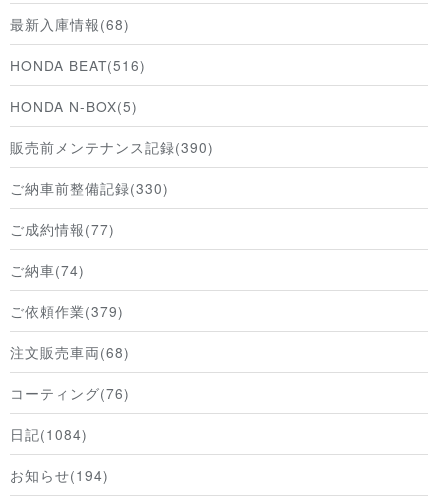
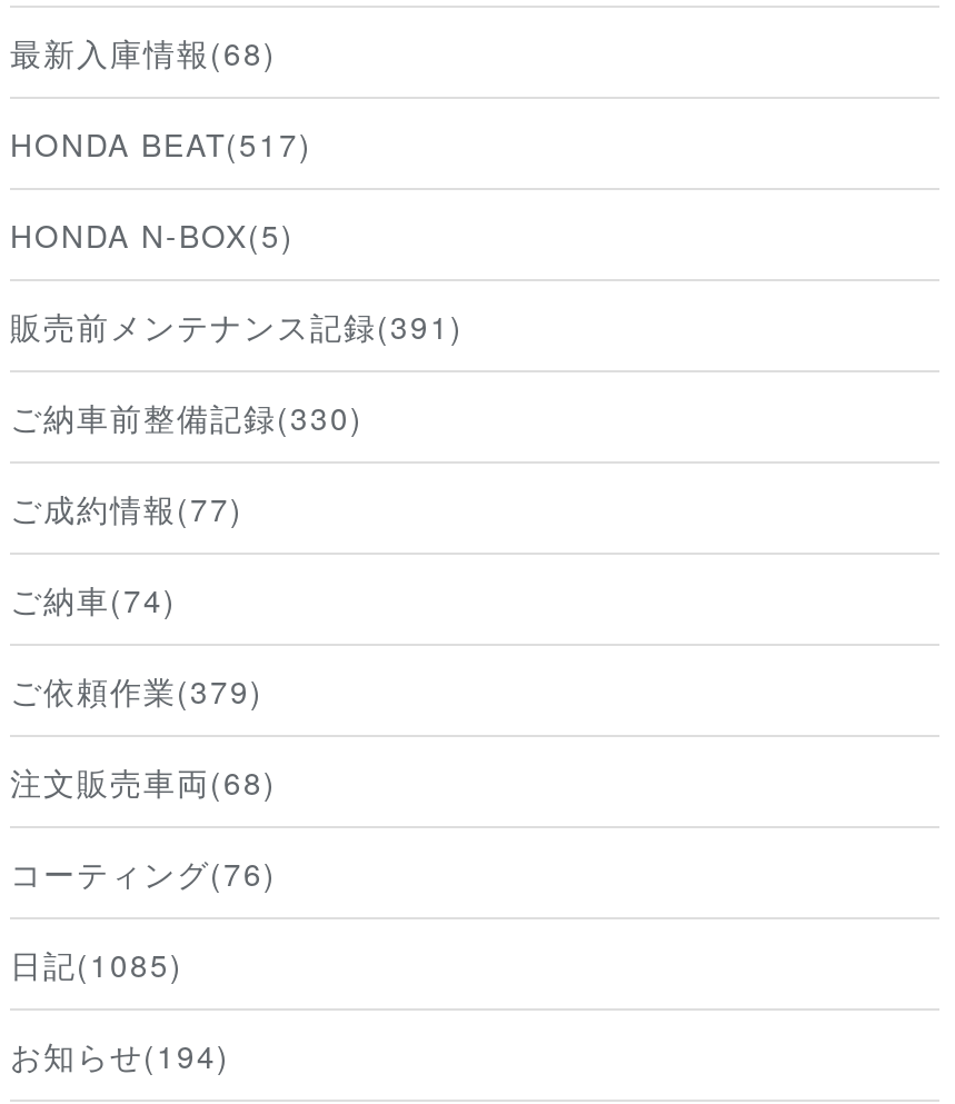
[10,55,146,75] HONDA BEAT(516) -> [10,122,312,166] HONDA BEAT(517)
[10,137,214,157] 販売前メンテナンス記録(390) -> [10,304,464,349] 販売前メンテナンス記録(391)
[10,424,88,444] 日記(1084) -> [10,942,183,987] 日記(1085)

